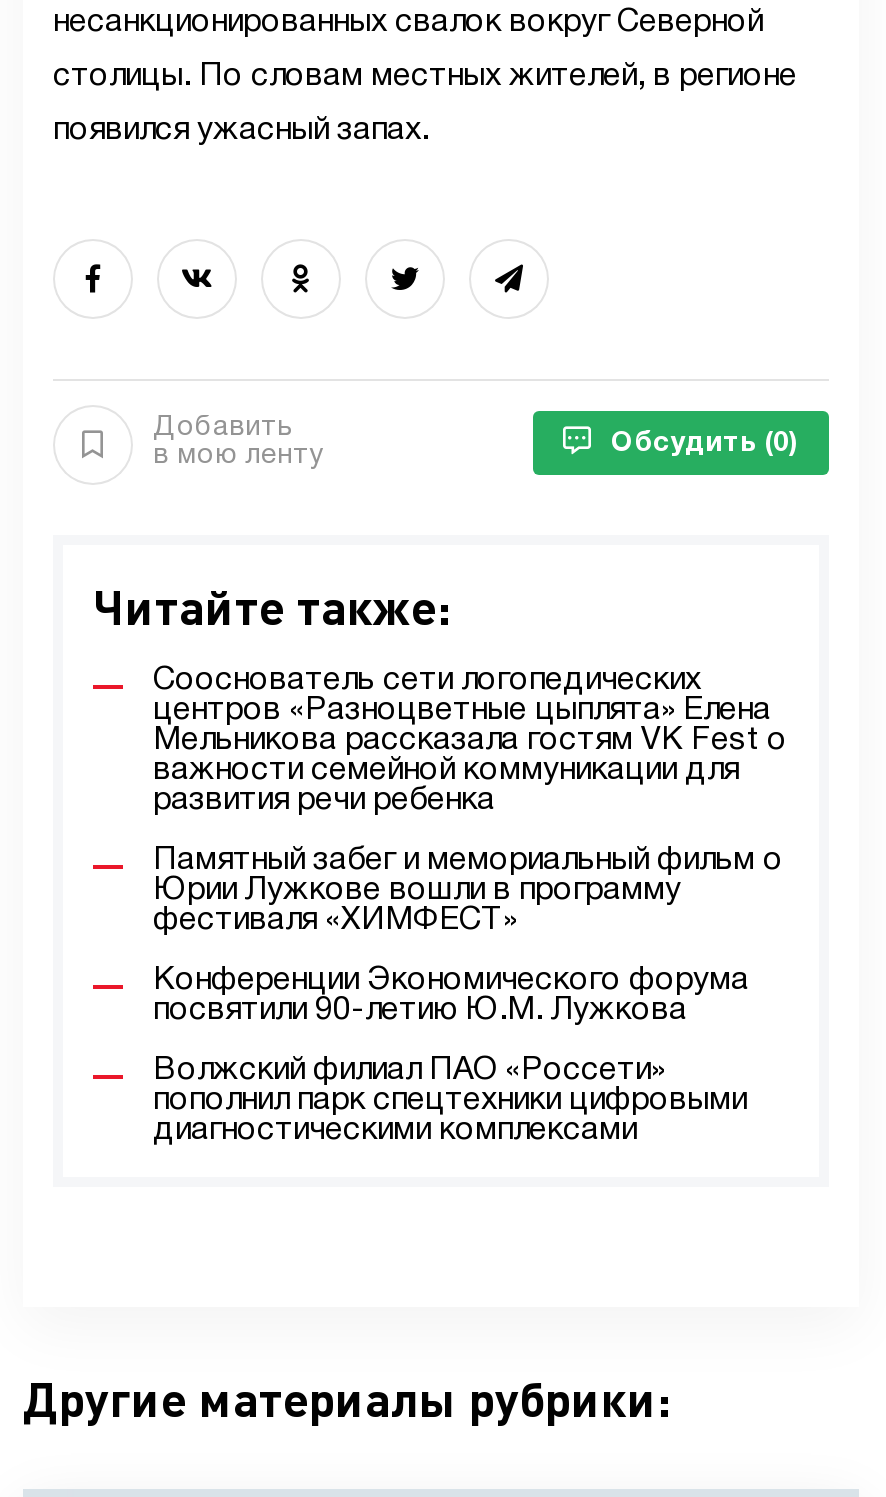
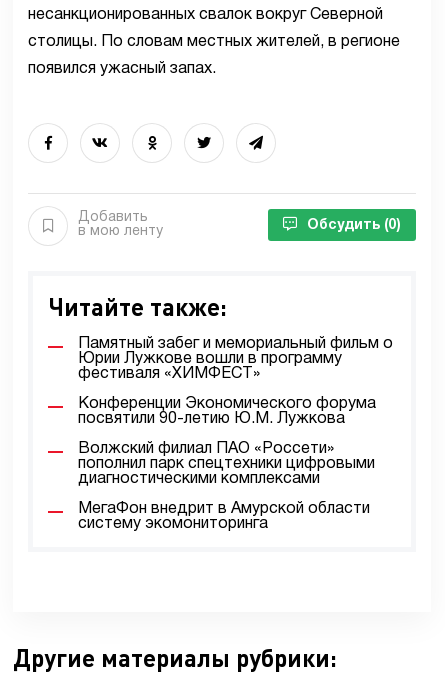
[153,667,787,815] Сооснователь сети логопедических | центров «Разноцветные цыплята» Елена | Мельникова рассказала гостям VK Fest о | важности семейной коммуникации для | развития речи ребенка -> none
moved [153,847,783,1145] -> [78,337,393,486]: Памятный забег и мемориальный фильм о | Юрии Лужкове вошли в программу | фестиваля «ХИМФЕСТ» | Конференции Экономического форума | посвятили 90-летию Ю.М. Лужкова | Волжский филиал ПАО «Россети» | пополнил парк спецтехники цифровыми | диагностическими комплексами
none -> [78,502,370,531] МегаФон внедрит в Амурской области | систему экомониторинга

